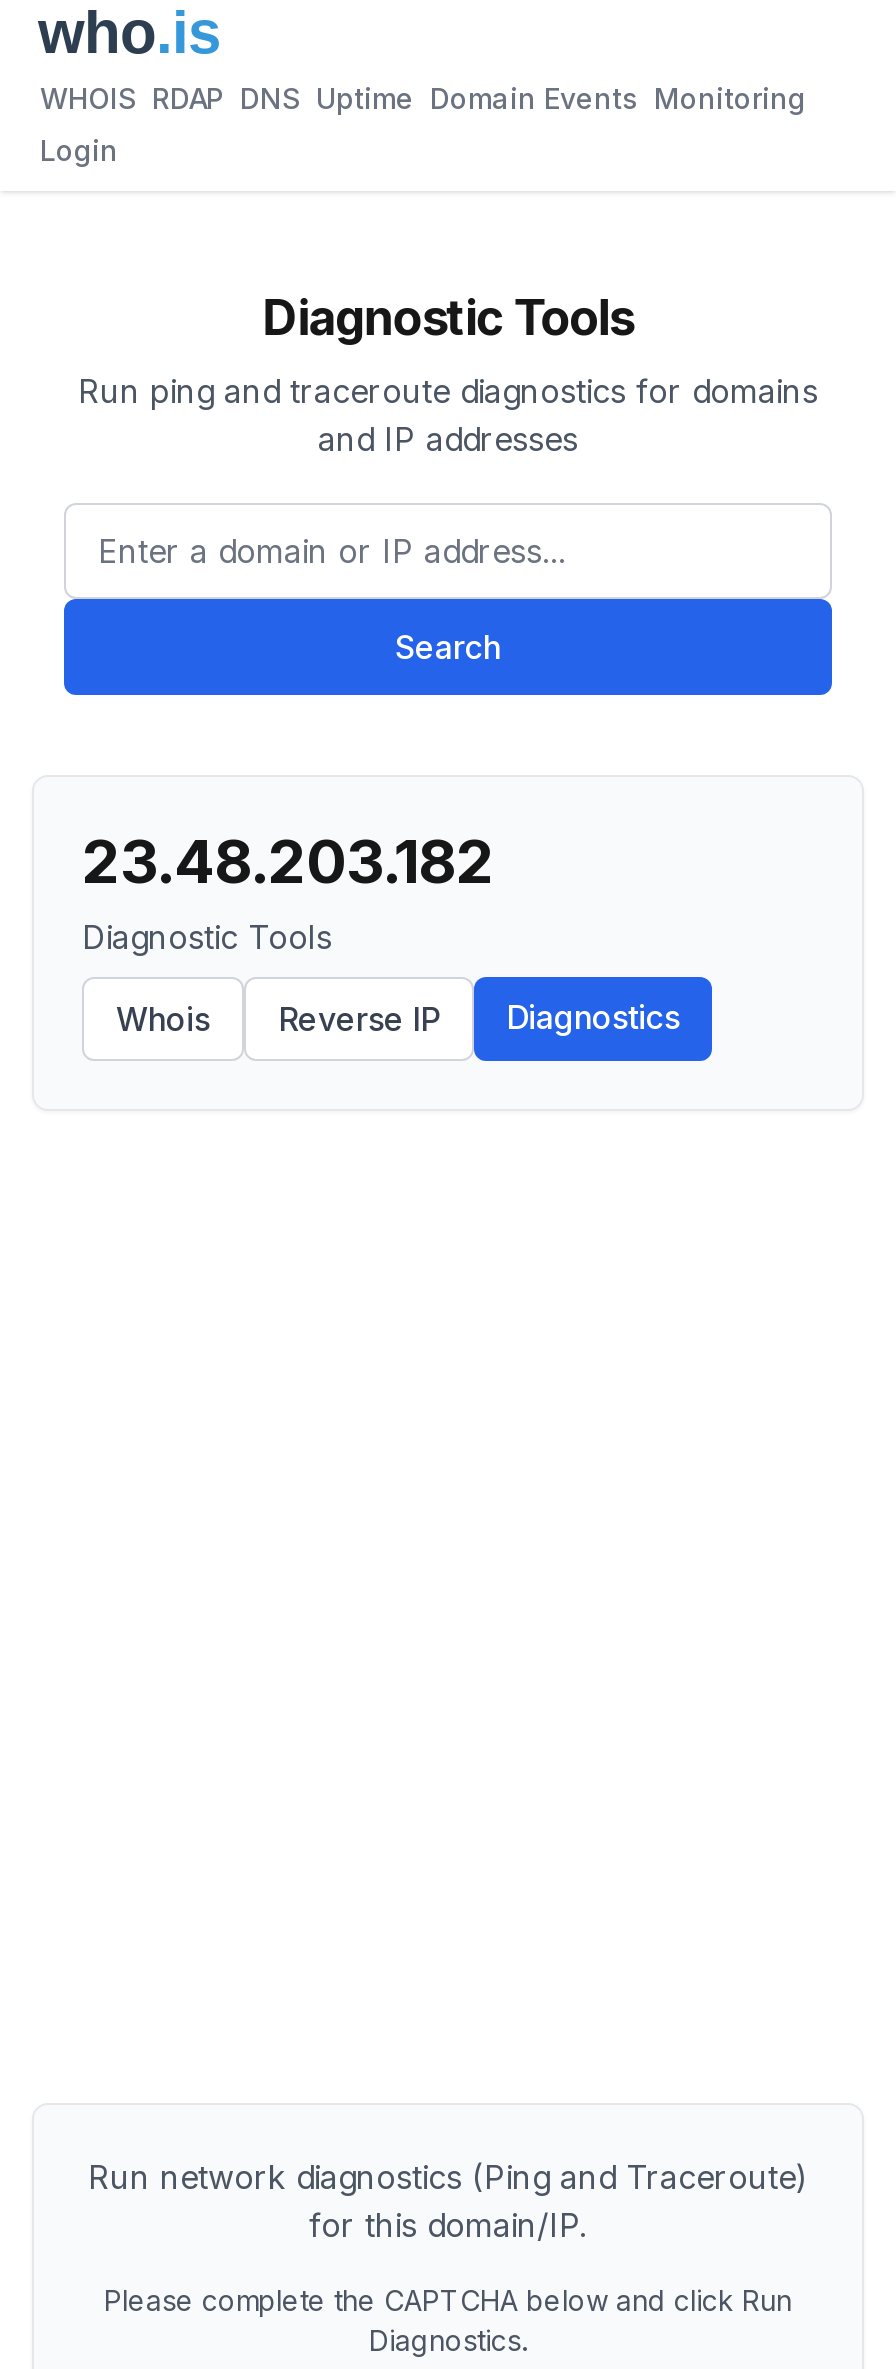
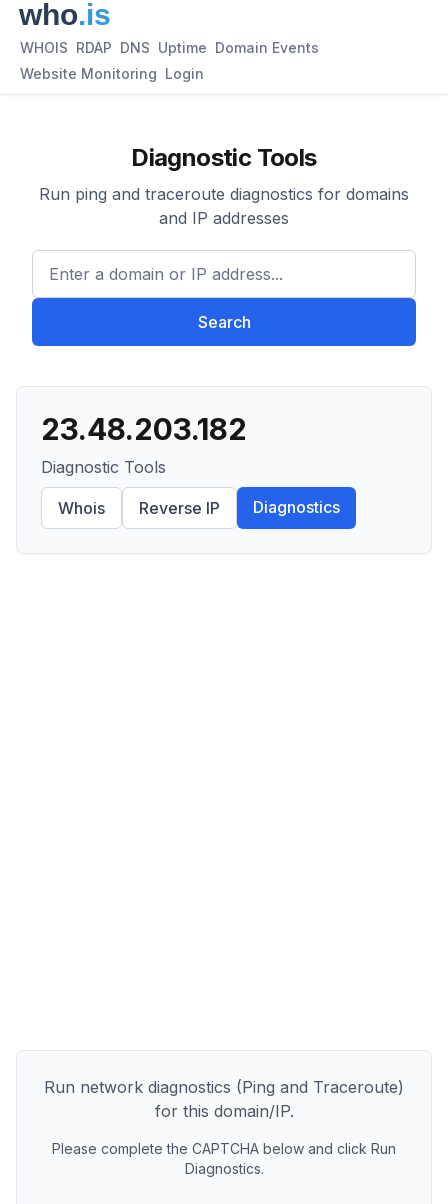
[40,81,806,115] WHOIS RDAP DNS Uptime Domain Events Monitoring -> [20,39,319,56] WHOIS RDAP DNS Uptime Domain Events
[40,133,118,167] Login -> [20,65,204,82] Website Monitoring Login

